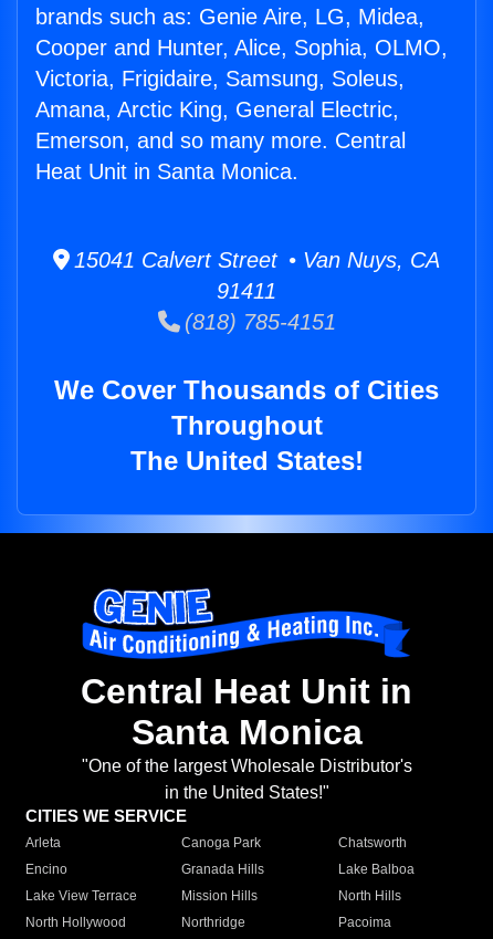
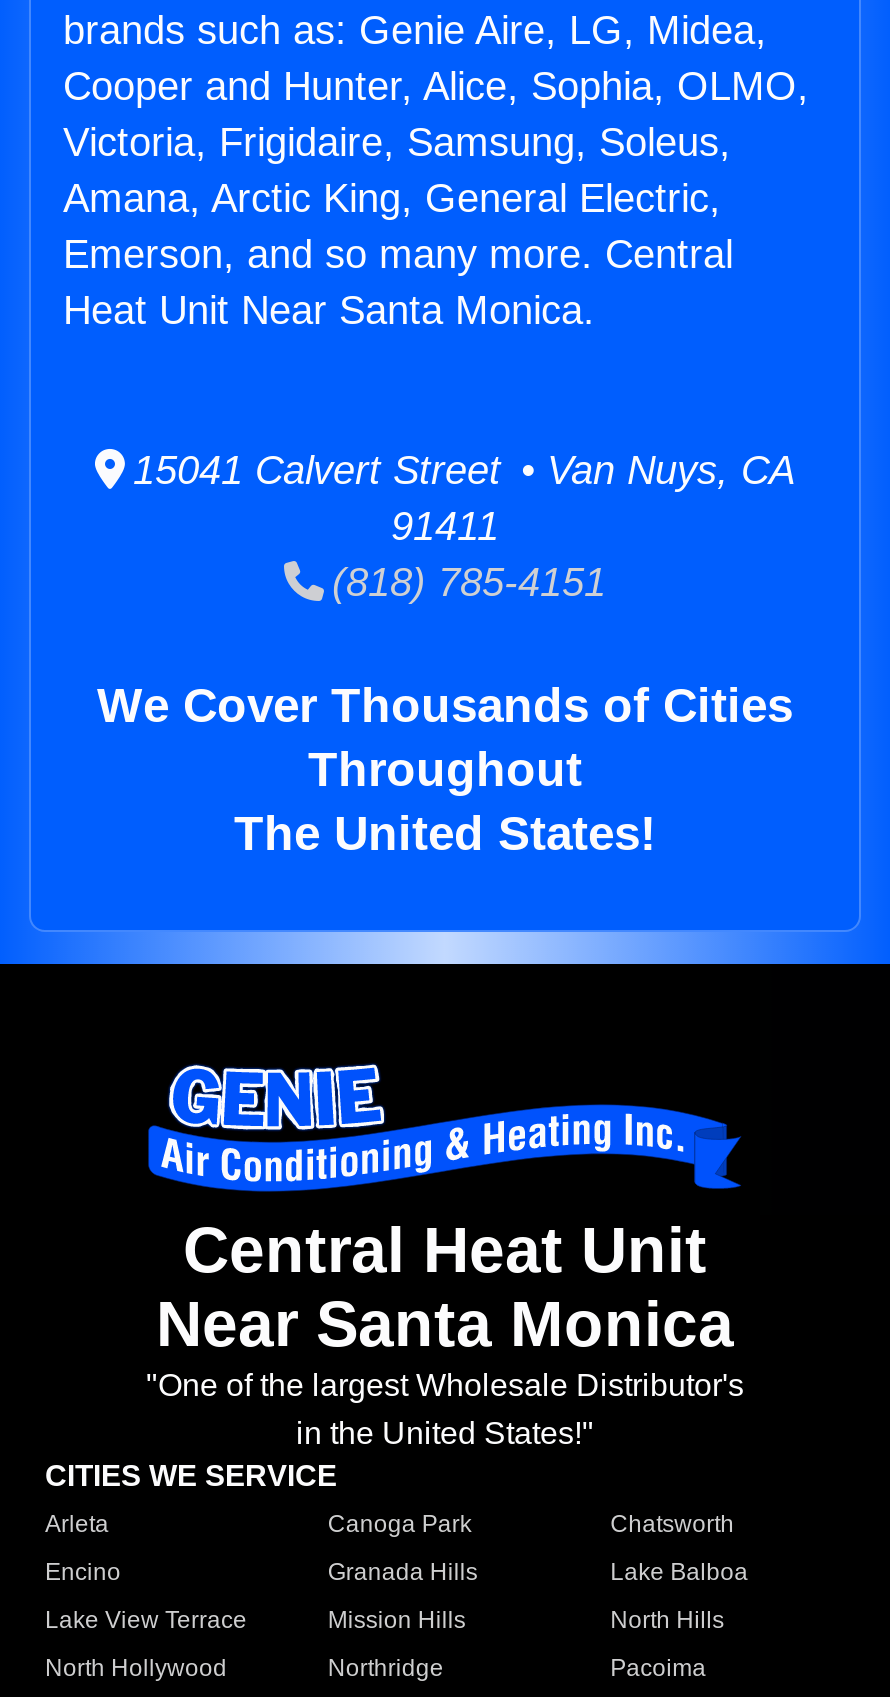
[35,159,298,184] Heat Unit in Santa Monica. -> [63,288,595,332] Heat Unit Near Santa Monica.
[81,672,412,752] Central Heat Unit in | Santa Monica -> [156,1215,734,1361] Central Heat Unit | Near Santa Monica

